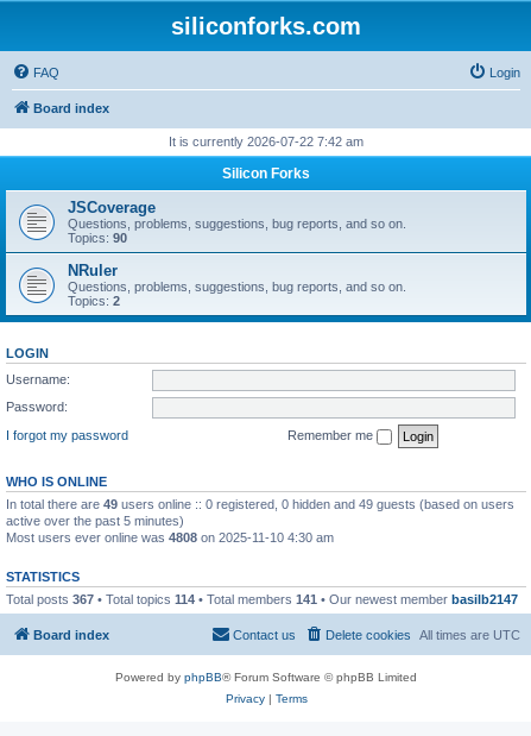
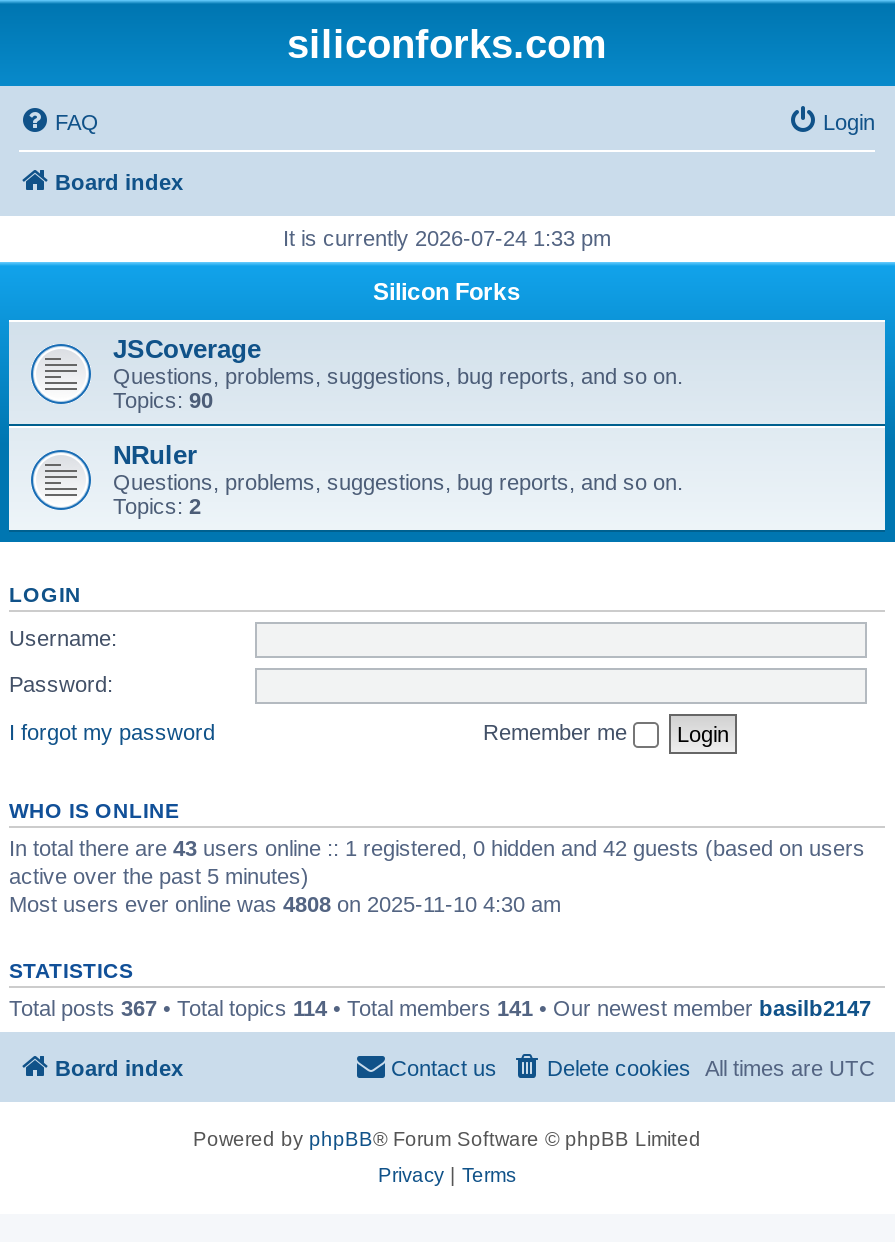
[169,134,364,149] It is currently 2026-07-22 7:42 am -> [283,226,611,250] It is currently 2026-07-24 1:33 pm
[6,496,514,511] In total there are 49 users online :: 0 registered, 0 hidden and 49 guests (based on users -> [9,835,865,859] In total there are 43 users online :: 1 registered, 0 hidden and 42 guests (based on users

